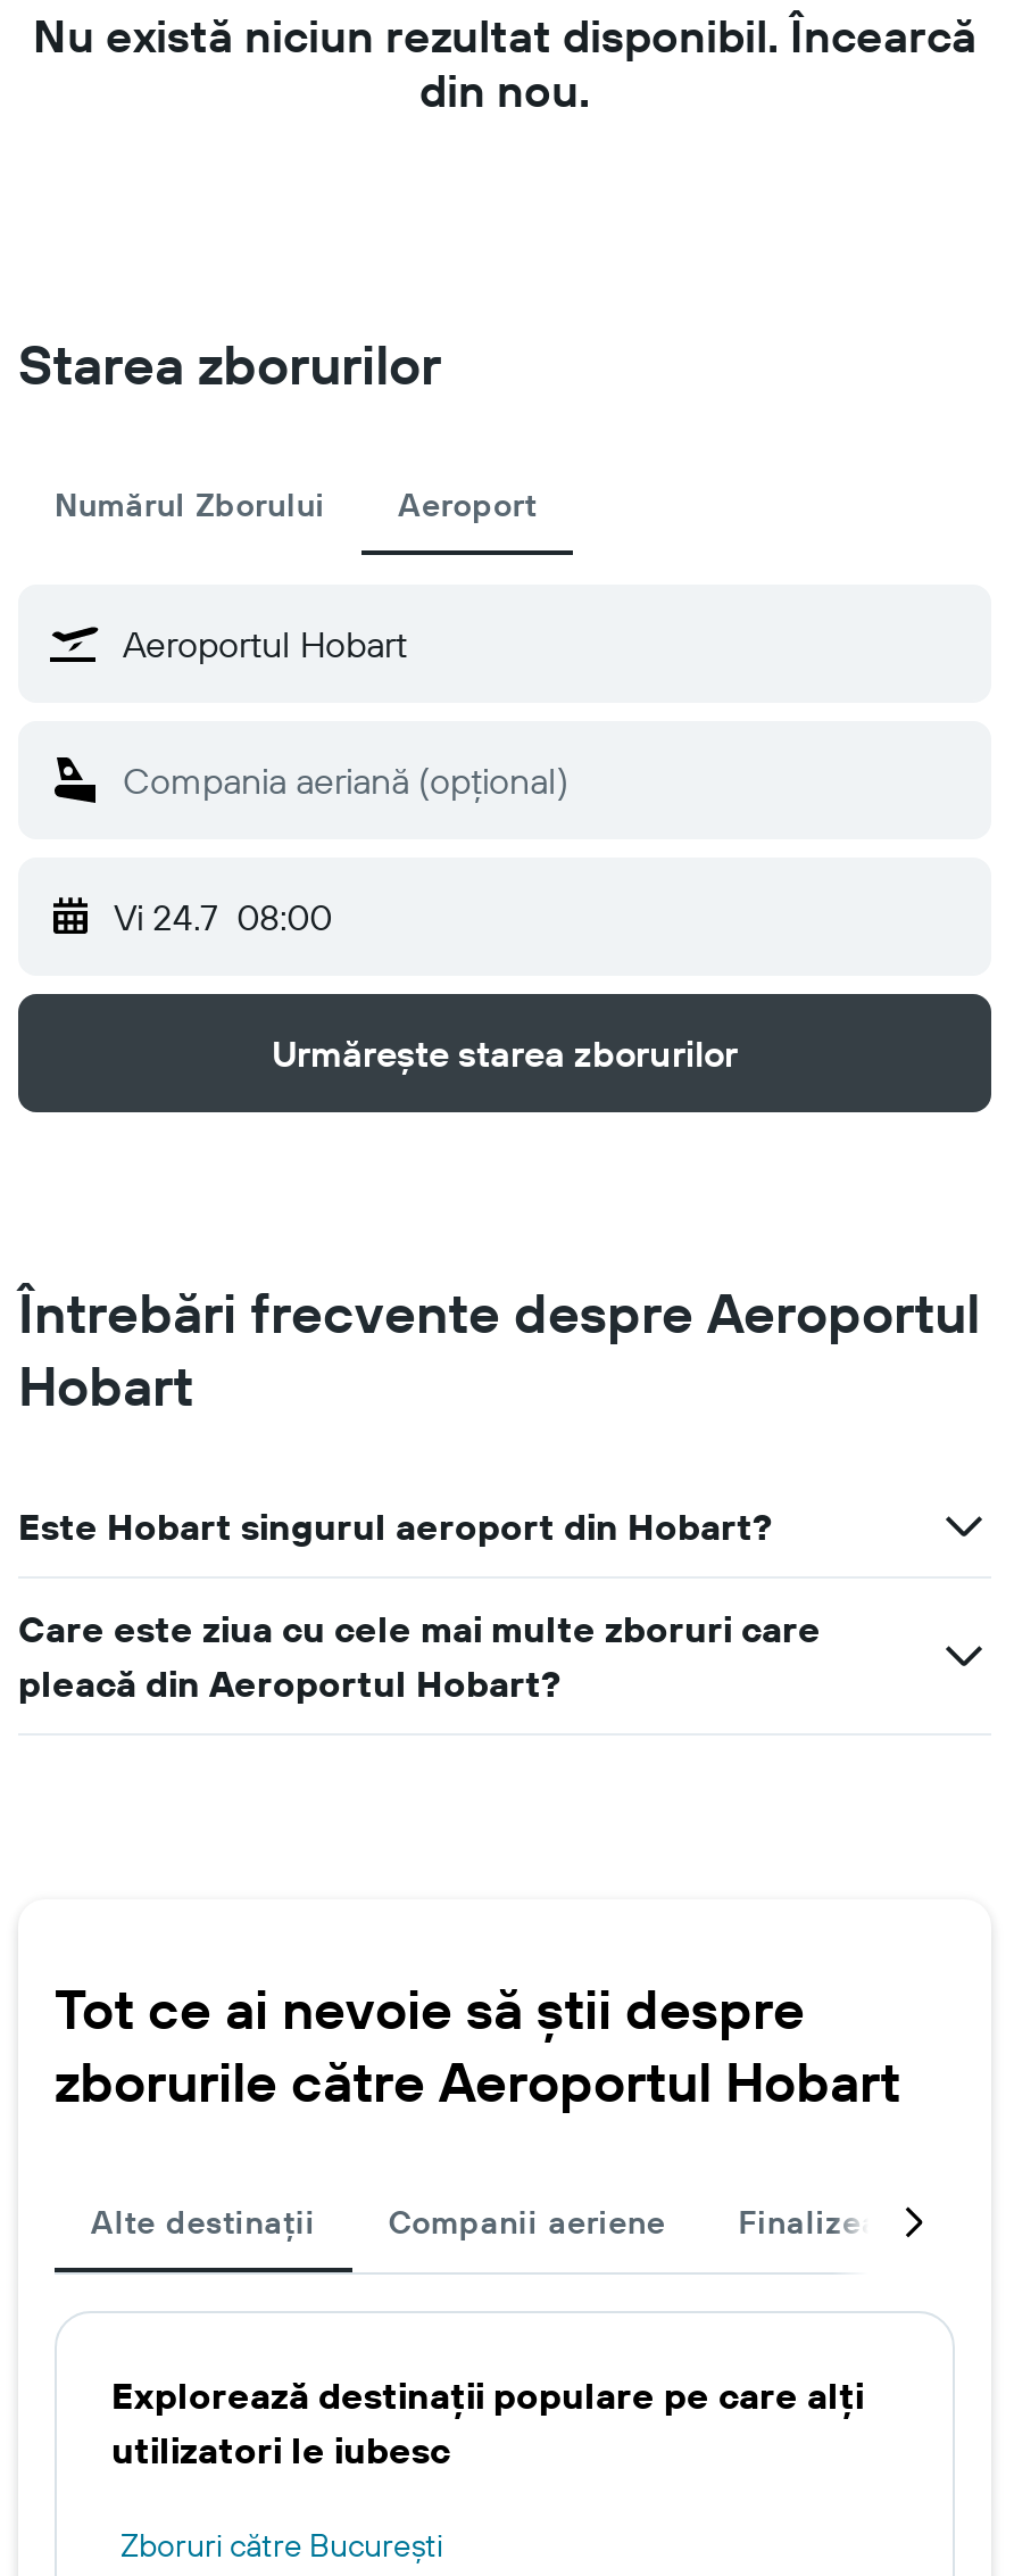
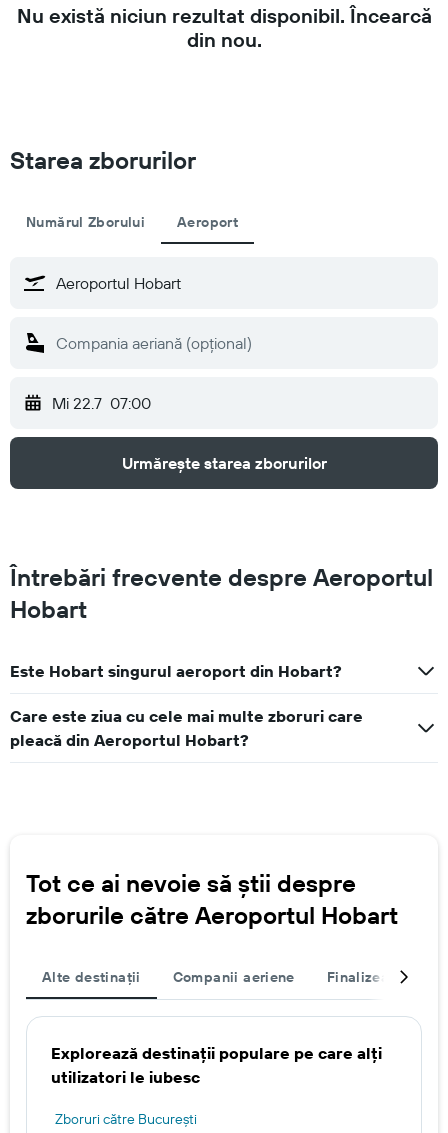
[114,894,332,939] Vi 24.7 08:00 -> [52,393,151,413] Mi 22.7 07:00

